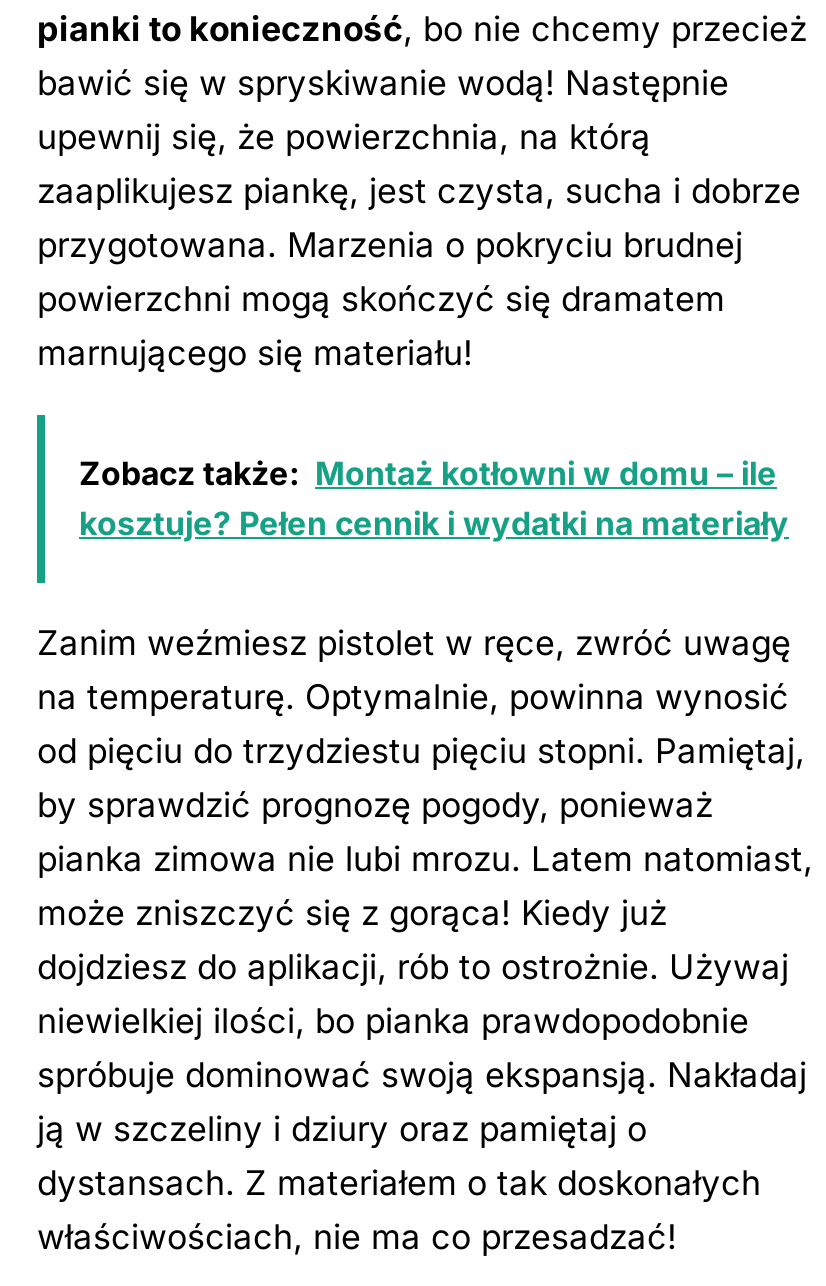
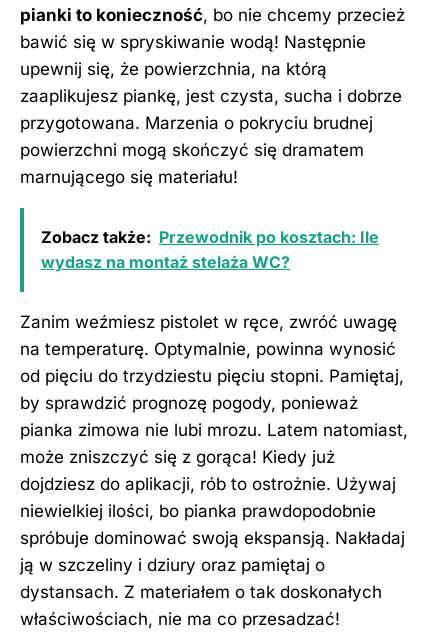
[79,453,789,543] Zobacz także: Montaż kotłowni w domu – ile | kosztuje? Pełen cennik i wydatki na materiały -> [41,227,379,272] Zobacz także: Przewodnik po kosztach: Ile | wydasz na montaż stelaża WC?

